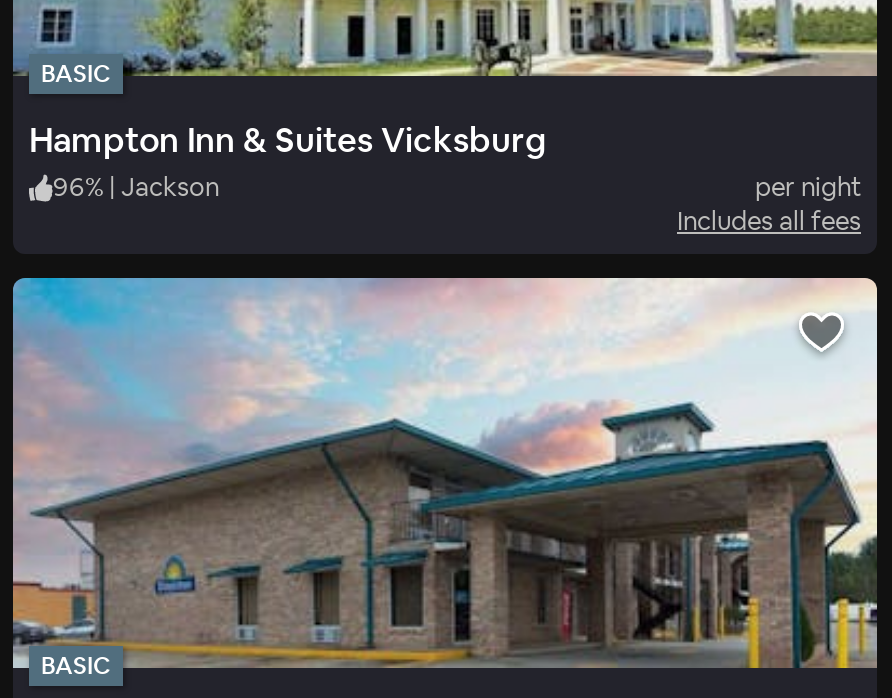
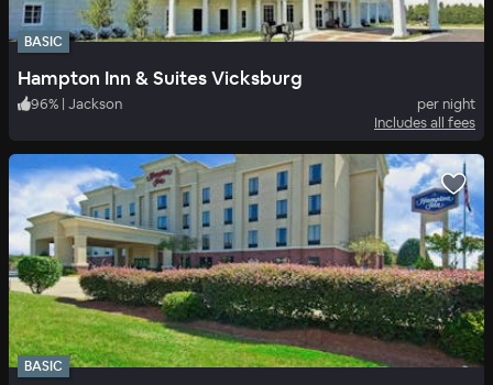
[11,276,879,670] [image] -> [8,153,485,369] [image]

